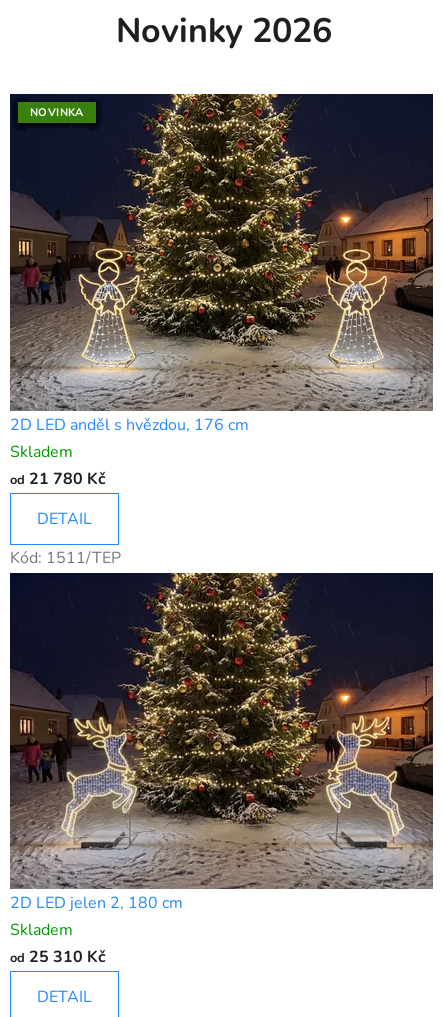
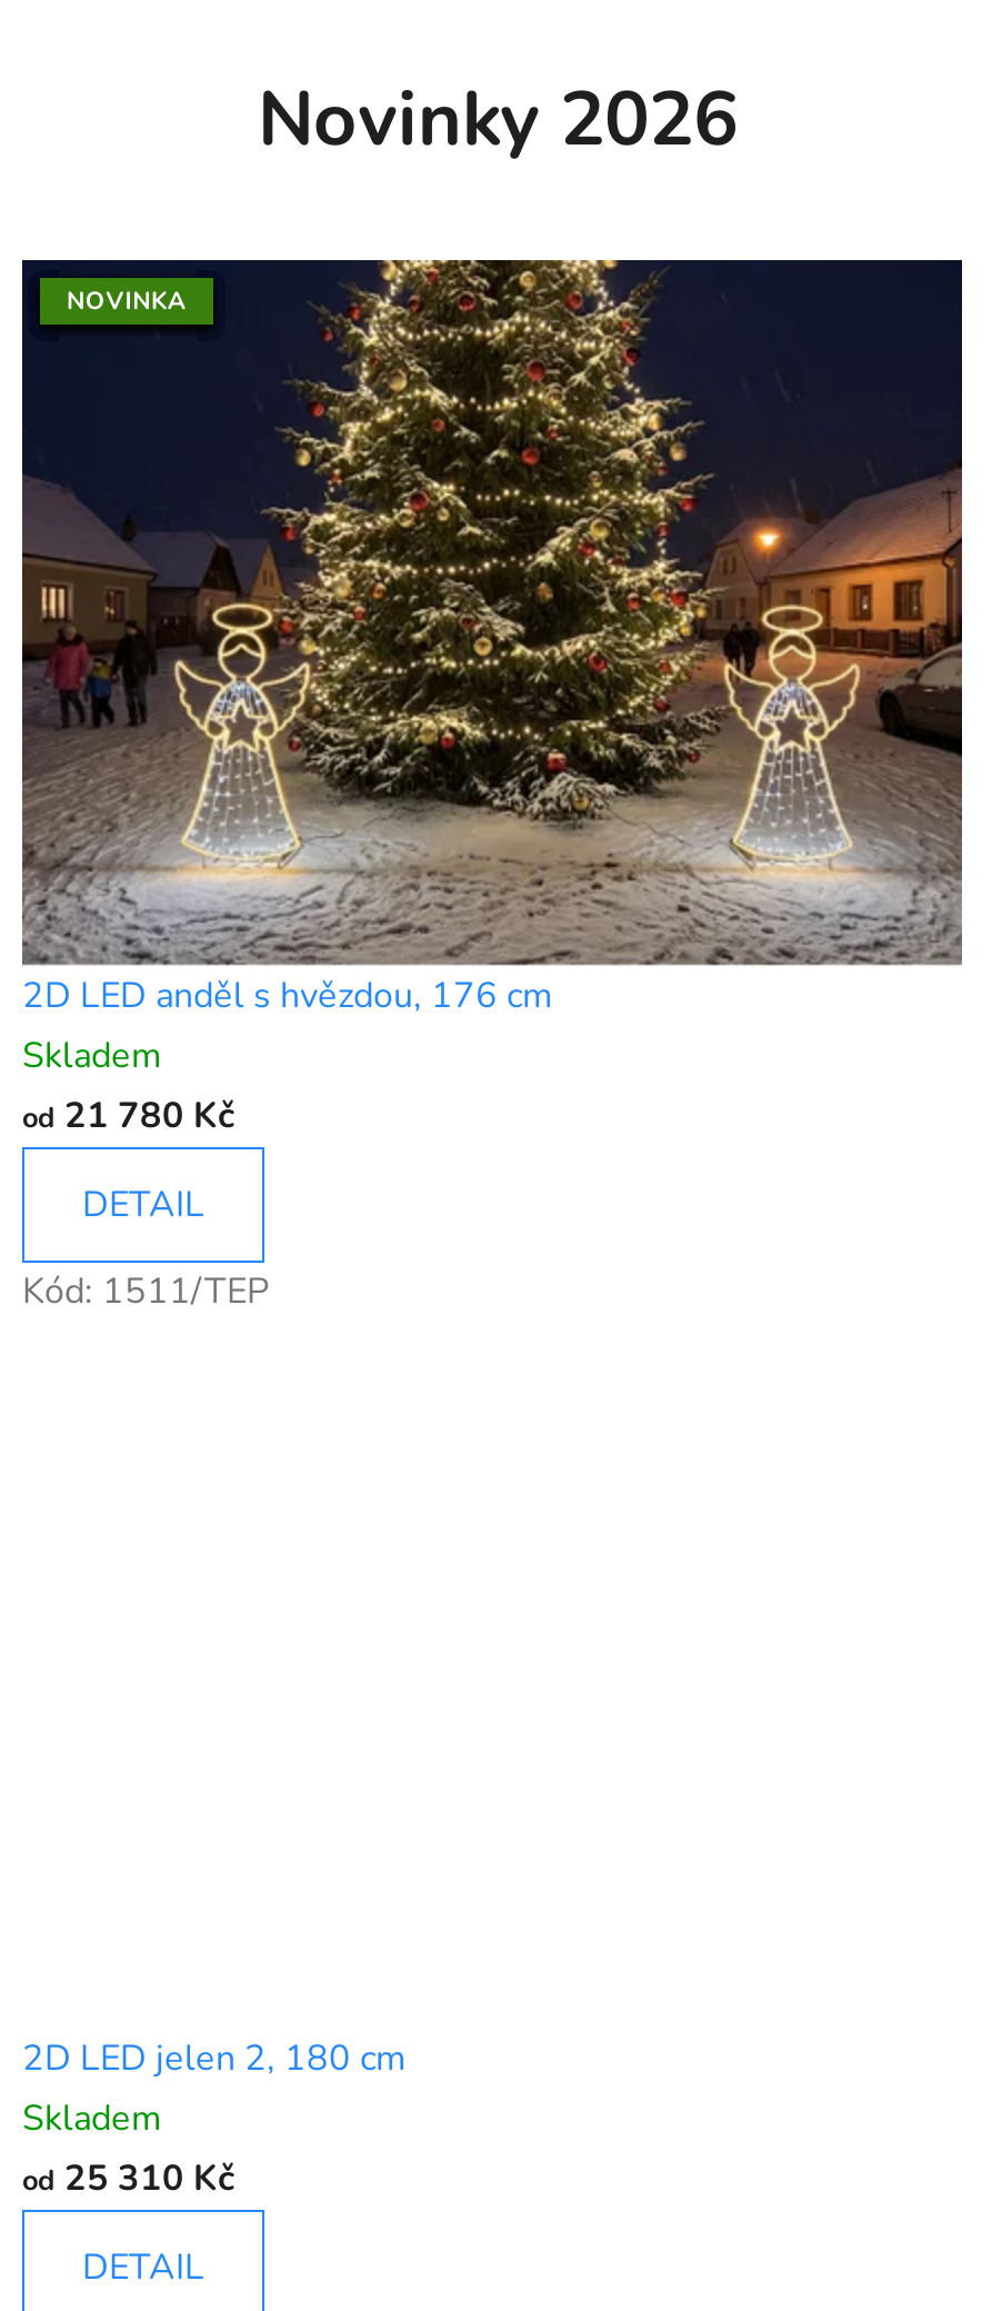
[9,572,434,890] [image] -> none

